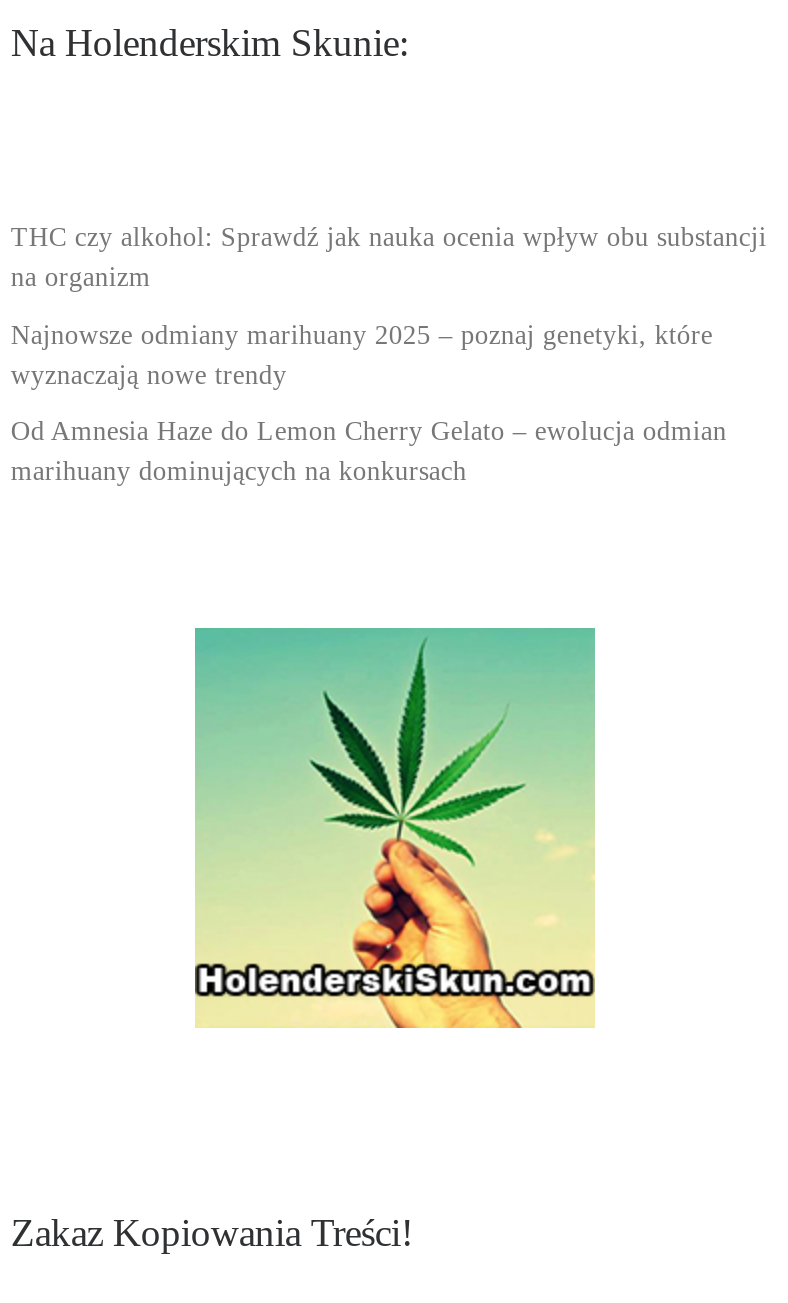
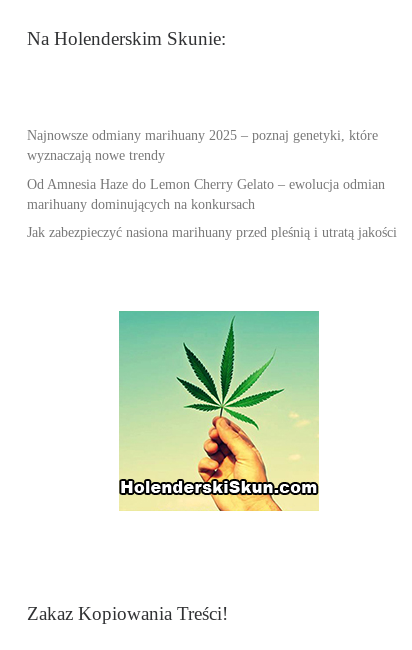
[11,222,767,292] THC czy alkohol: Sprawdź jak nauka ocenia wpływ obu substancji | na organizm -> none
moved [11,319,727,486] -> [27,128,385,212]: Najnowsze odmiany marihuany 2025 – poznaj genetyki, które | wyznaczają nowe trendy | Od Amnesia Haze do Lemon Cherry Gelato – ewolucja odmian | marihuany dominujących na konkursach
none -> [27,225,397,240] Jak zabezpieczyć nasiona marihuany przed pleśnią i utratą jakości

